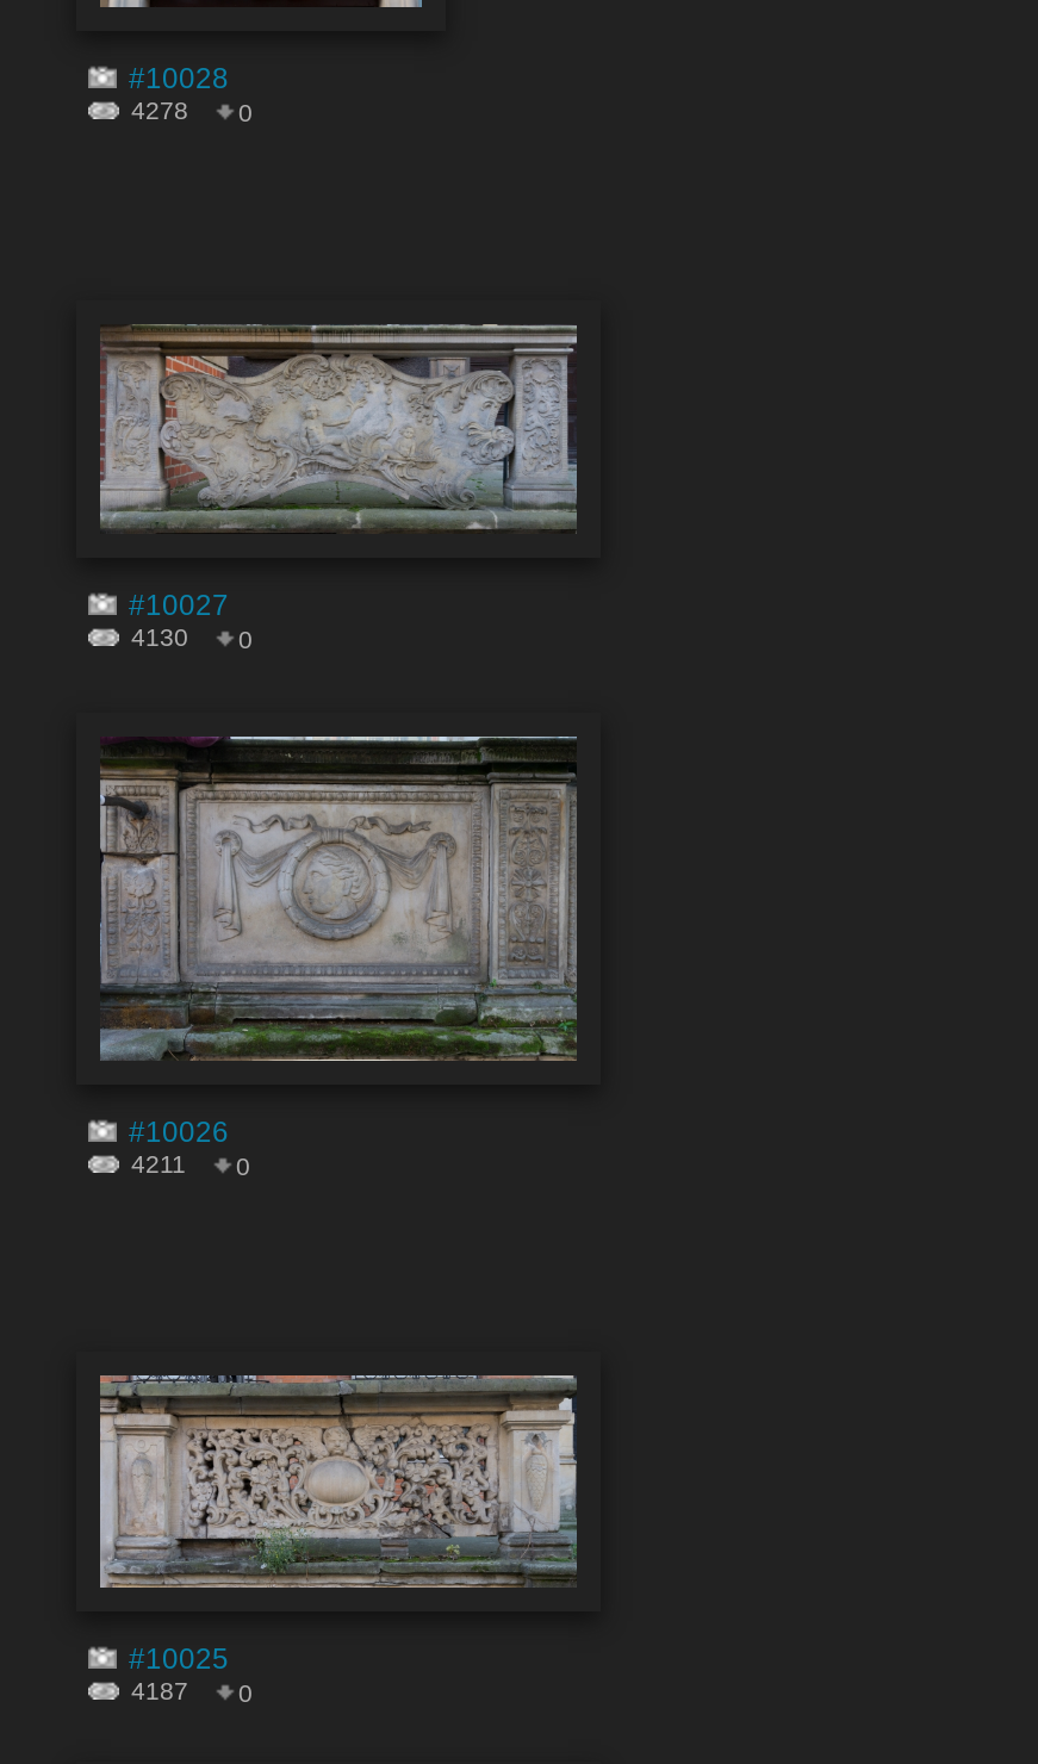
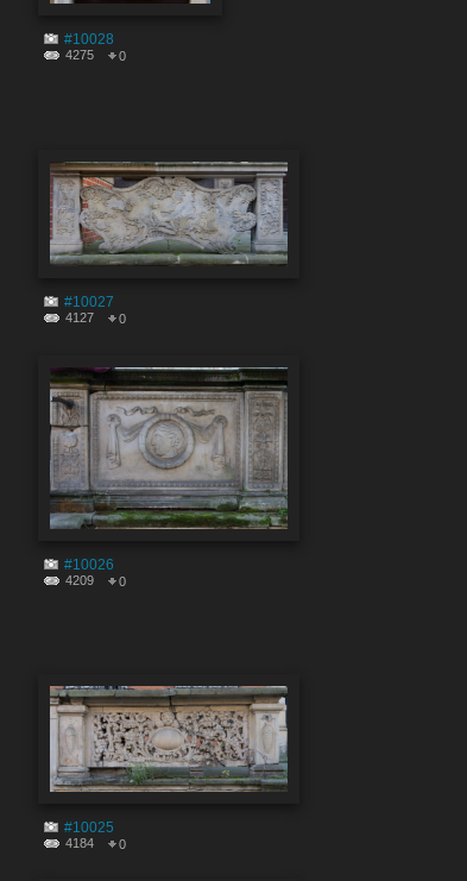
[131,95,253,126] 4278 0 -> [65,48,126,63] 4275 0
[131,622,253,653] 4130 0 -> [65,310,126,326] 4127 0
[131,1149,250,1180] 4211 0 -> [65,573,126,589] 4209 0
[131,1676,253,1707] 4187 0 -> [65,836,126,851] 4184 0

